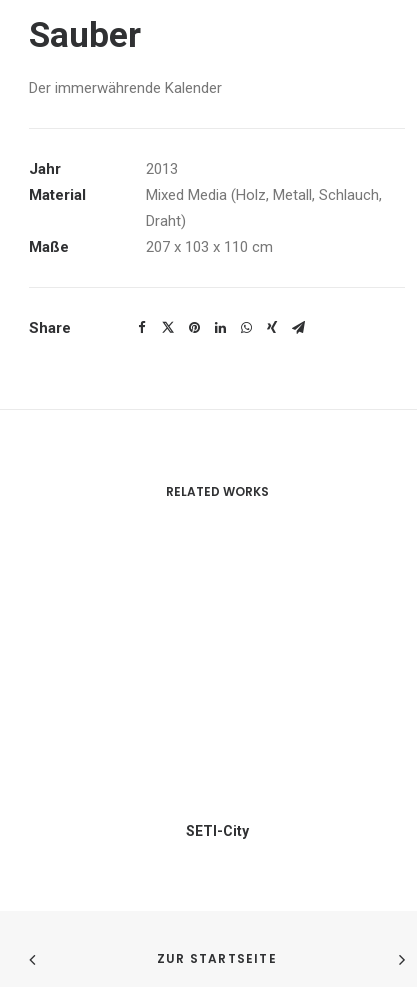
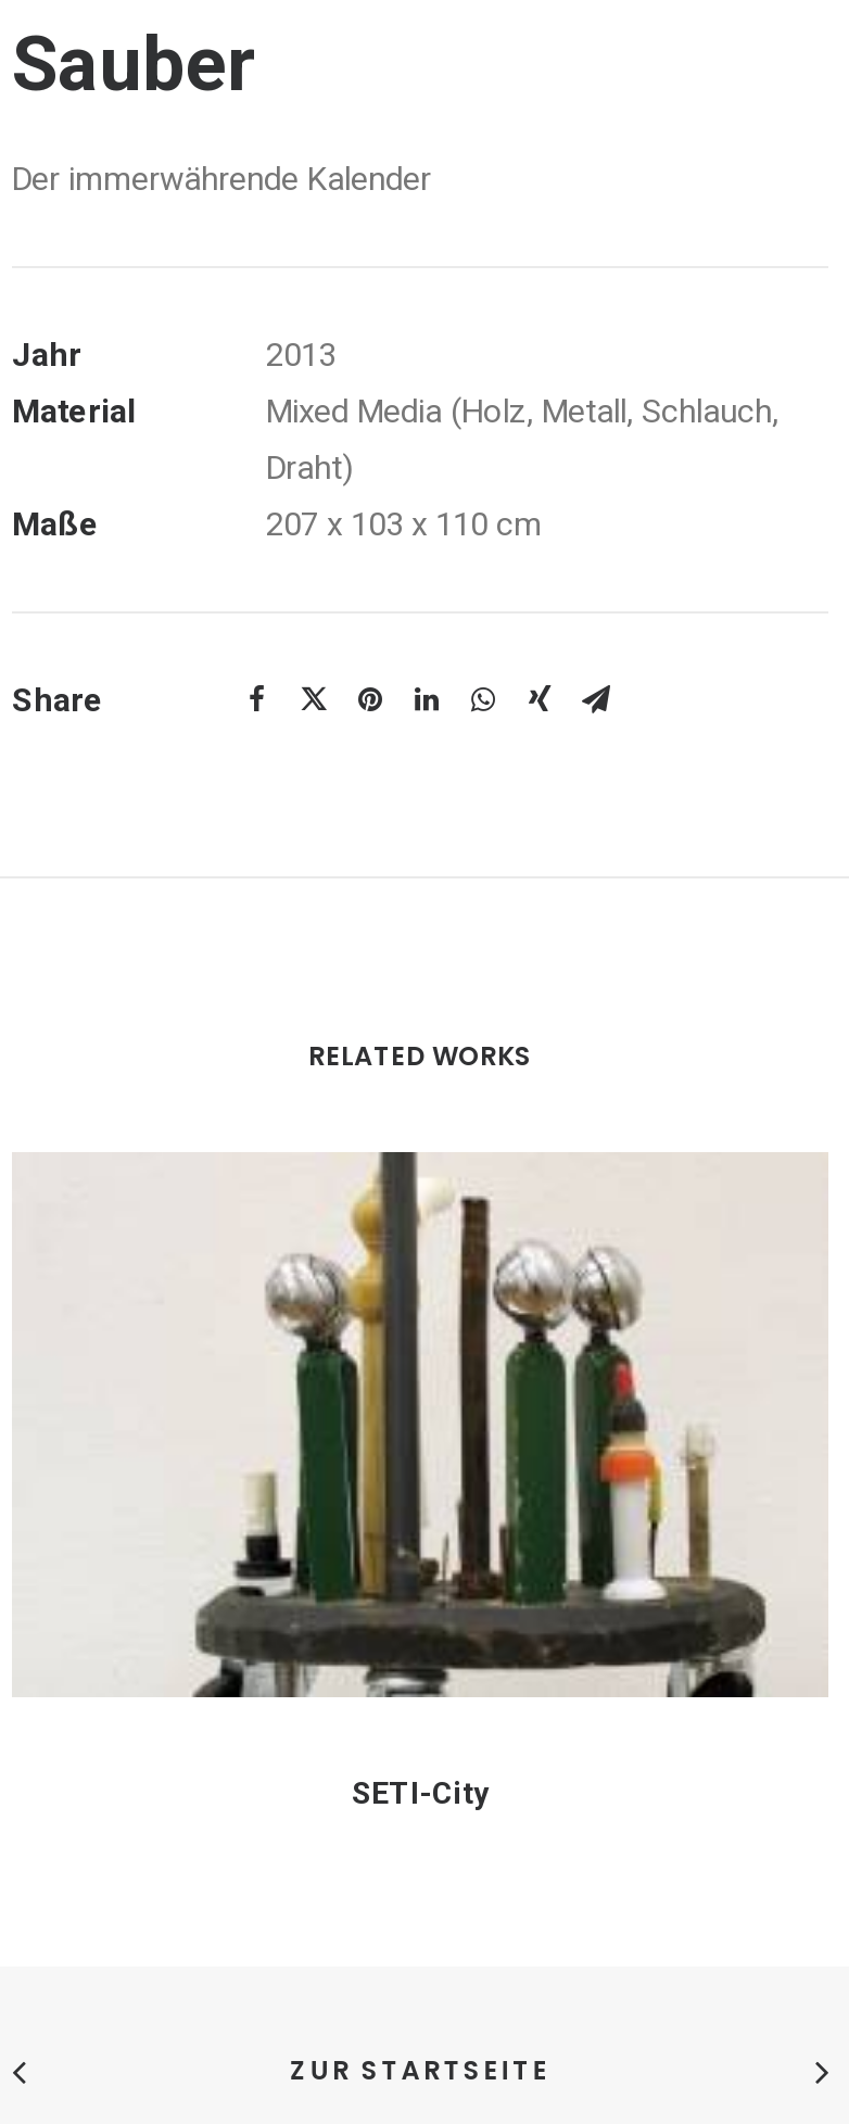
none -> [14,1150,828,1699] [image]

